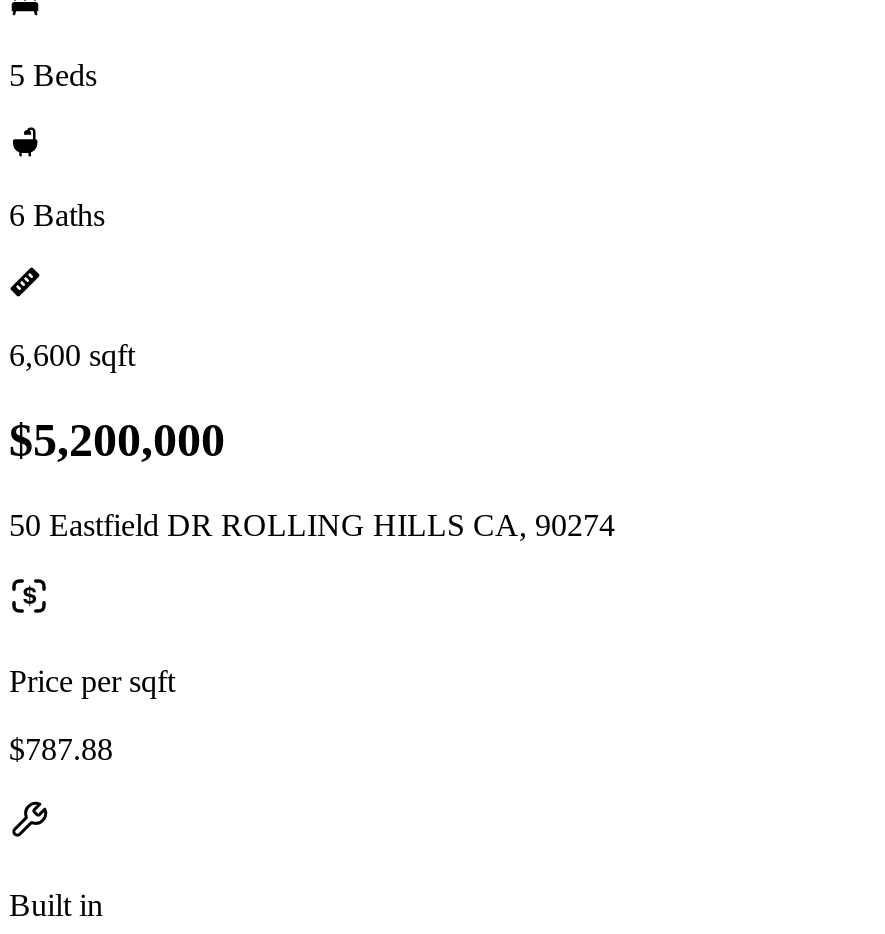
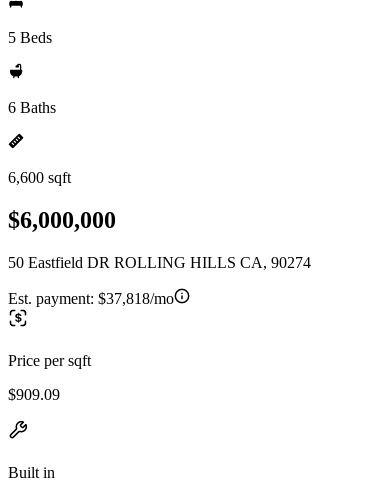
[9,414,225,466] $5,200,000 -> [8,207,116,233] $6,000,000
none -> [8,290,174,307] Est. payment: $37,818/mo
[9,732,113,766] $787.88 -> [8,386,60,403] $909.09

